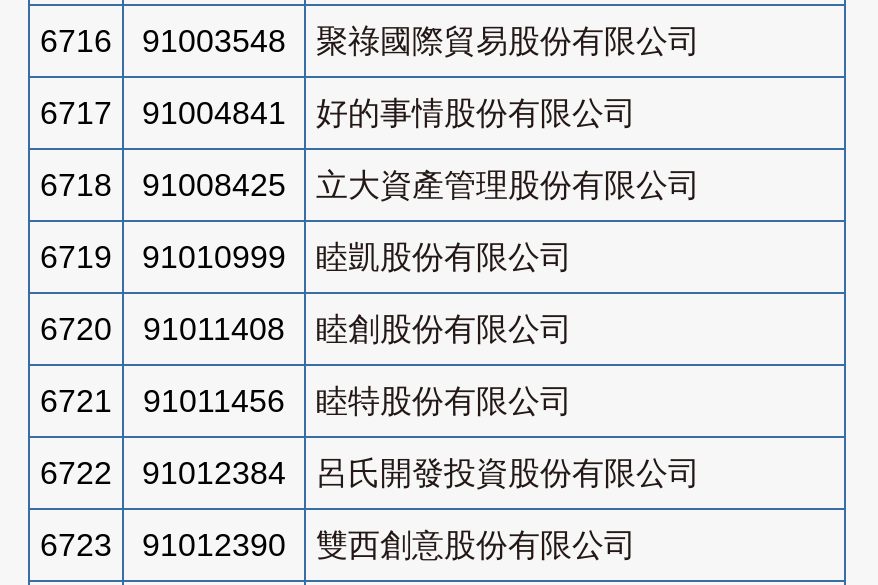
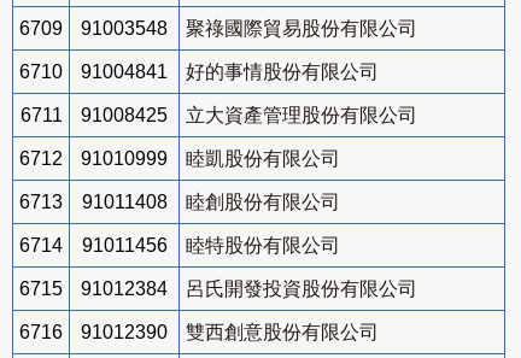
[40,24,700,58] 6716 91003548 聚祿國際貿易股份有限公司 -> [19,18,417,38] 6709 91003548 聚祿國際貿易股份有限公司
[40,96,636,130] 6717 91004841 好的事情股份有限公司 -> [19,61,379,82] 6710 91004841 好的事情股份有限公司
[40,168,700,202] 6718 91008425 立大資產管理股份有限公司 -> [20,105,417,125] 6711 91008425 立大資產管理股份有限公司
[40,240,572,274] 6719 91010999 睦凱股份有限公司 -> [19,148,340,169] 6712 91010999 睦凱股份有限公司
[40,312,572,346] 6720 91011408 睦創股份有限公司 -> [19,192,340,212] 6713 91011408 睦創股份有限公司
[40,384,572,418] 6721 91011456 睦特股份有限公司 -> [19,235,340,255] 6714 91011456 睦特股份有限公司
[40,456,700,490] 6722 91012384 呂氏開發投資股份有限公司 -> [19,278,417,299] 6715 91012384 呂氏開發投資股份有限公司
[40,528,636,562] 6723 91012390 雙西創意股份有限公司 -> [19,322,379,342] 6716 91012390 雙西創意股份有限公司

